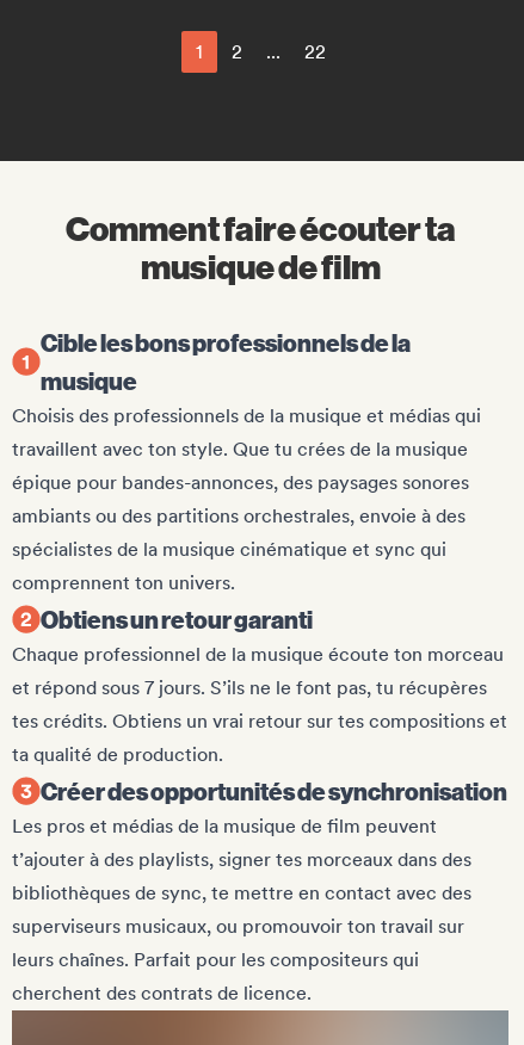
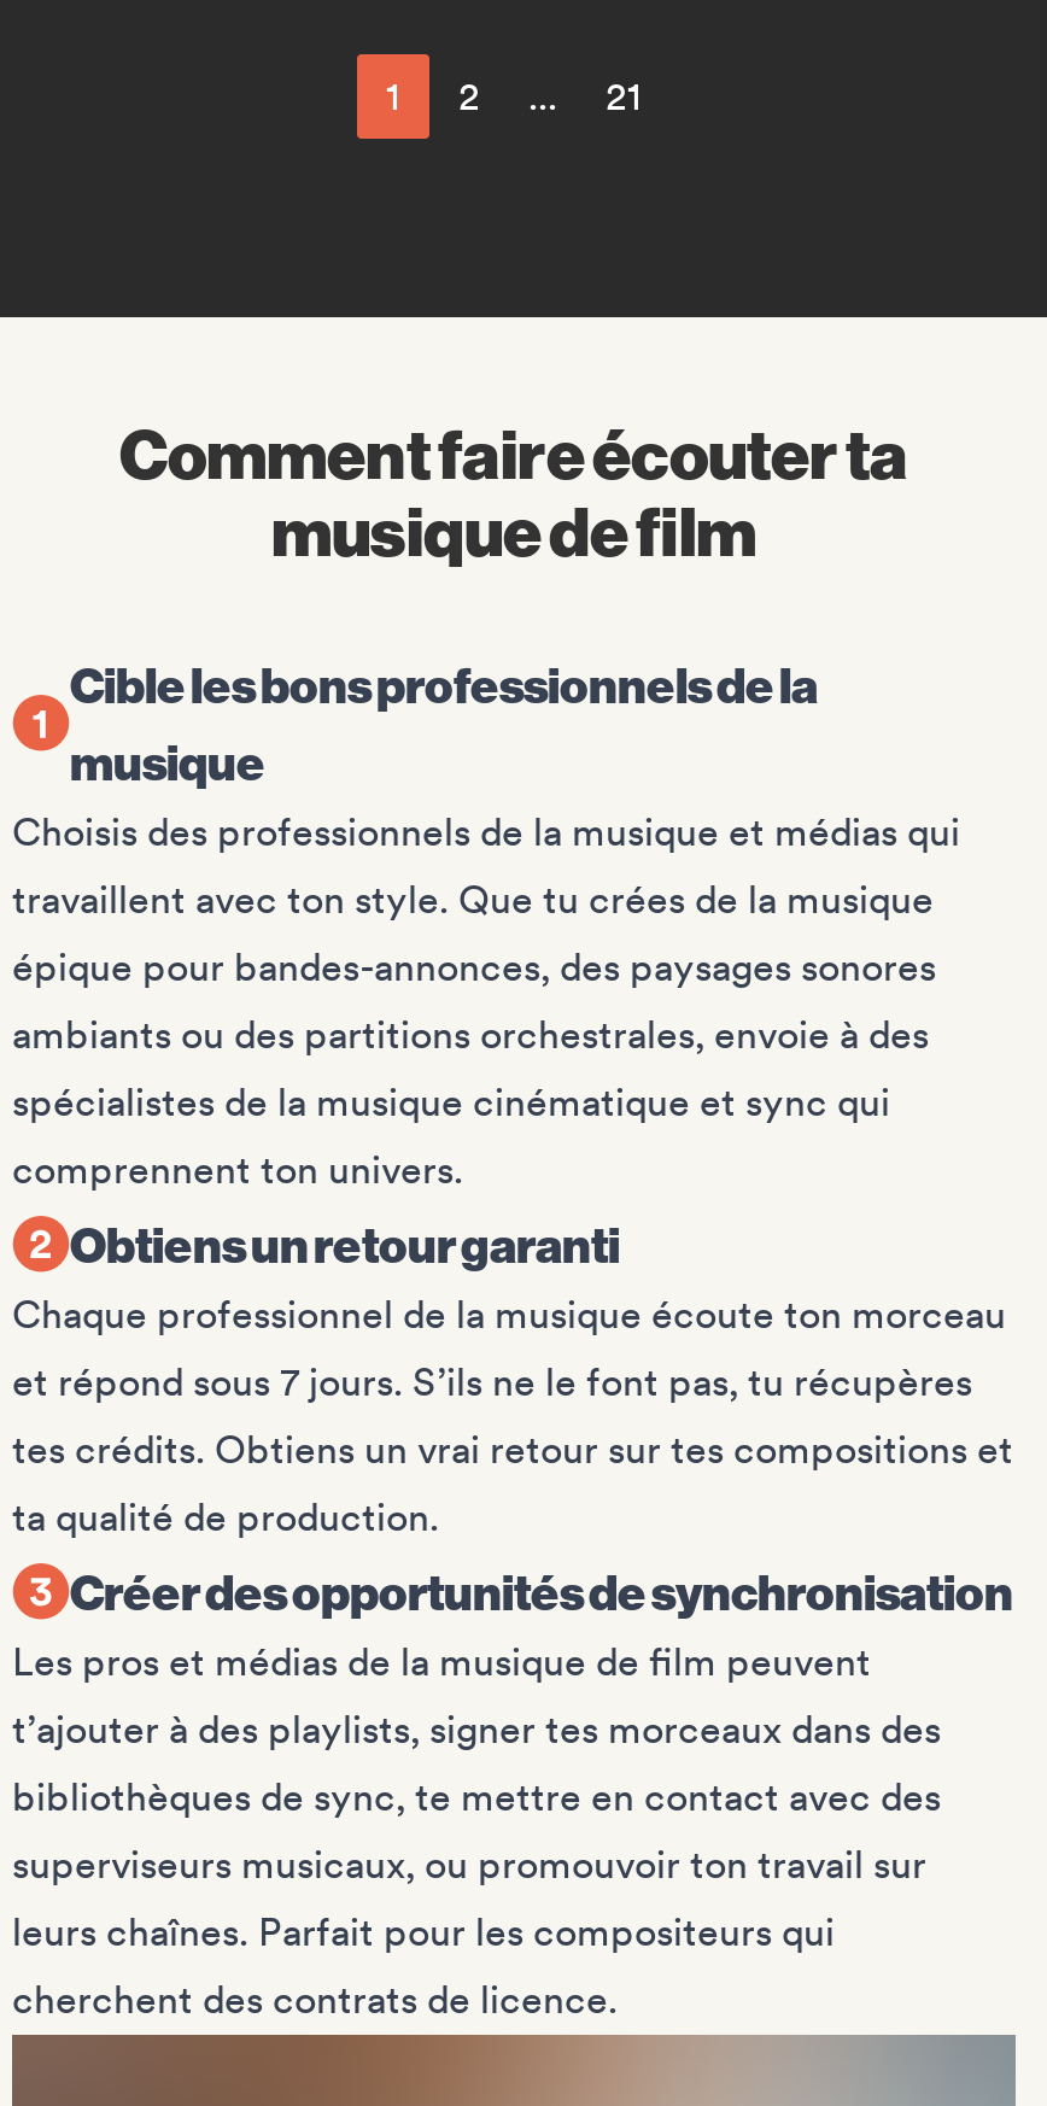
[304,40,325,63] 22 -> [606,72,642,118] 21

